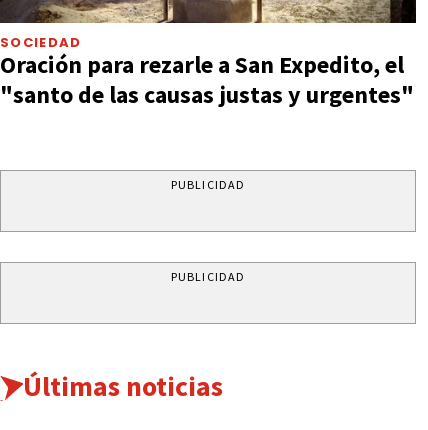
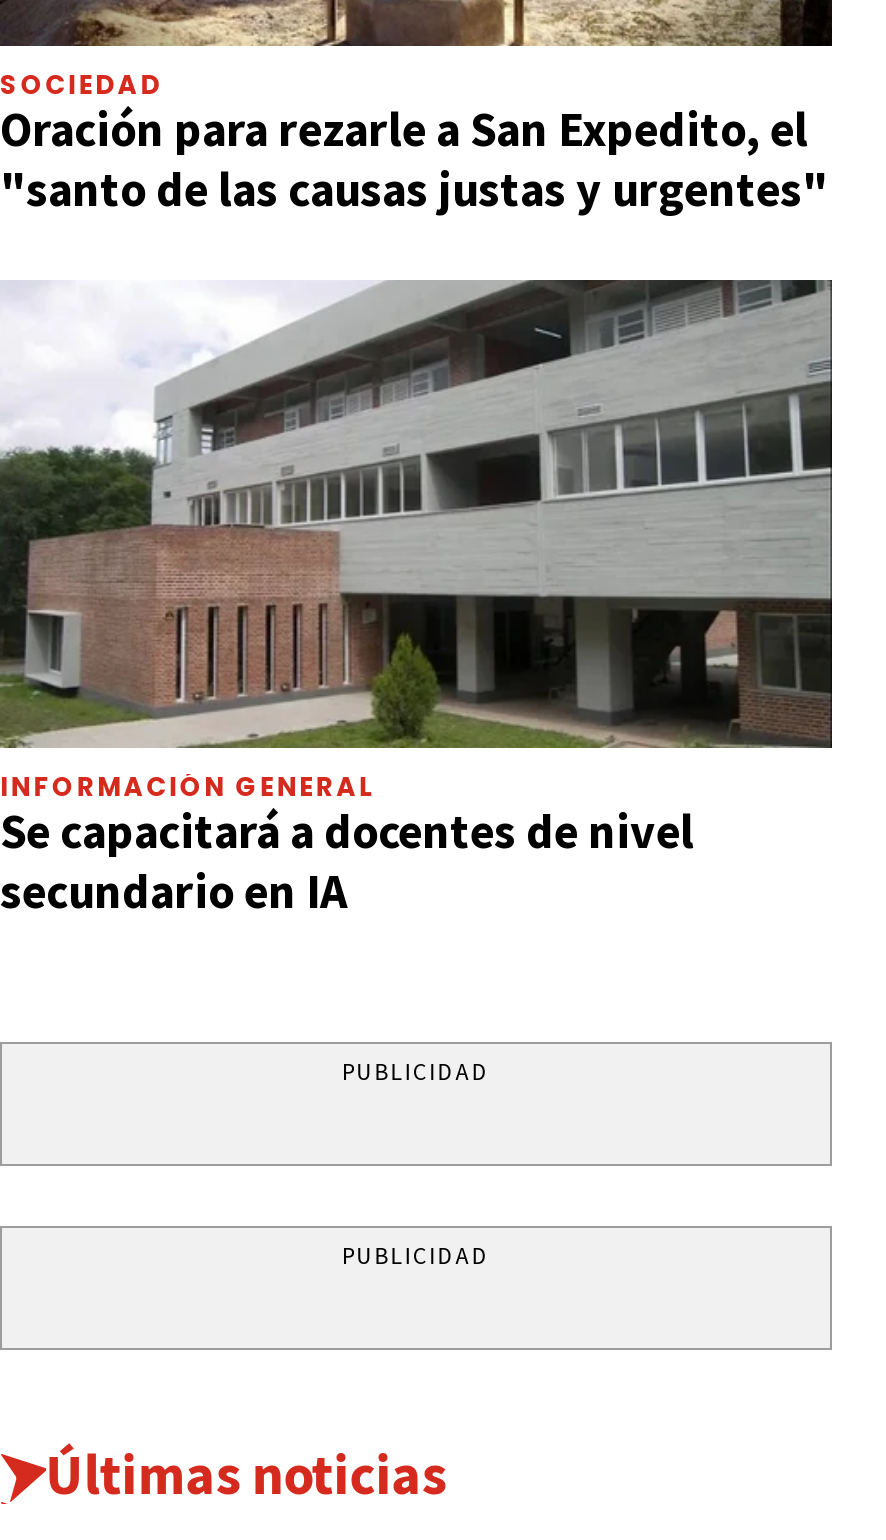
none -> [0,278,832,921] [image] | INFORMACIÓN GENERAL | Se capacitará a docentes de nivel | secundario en IA

